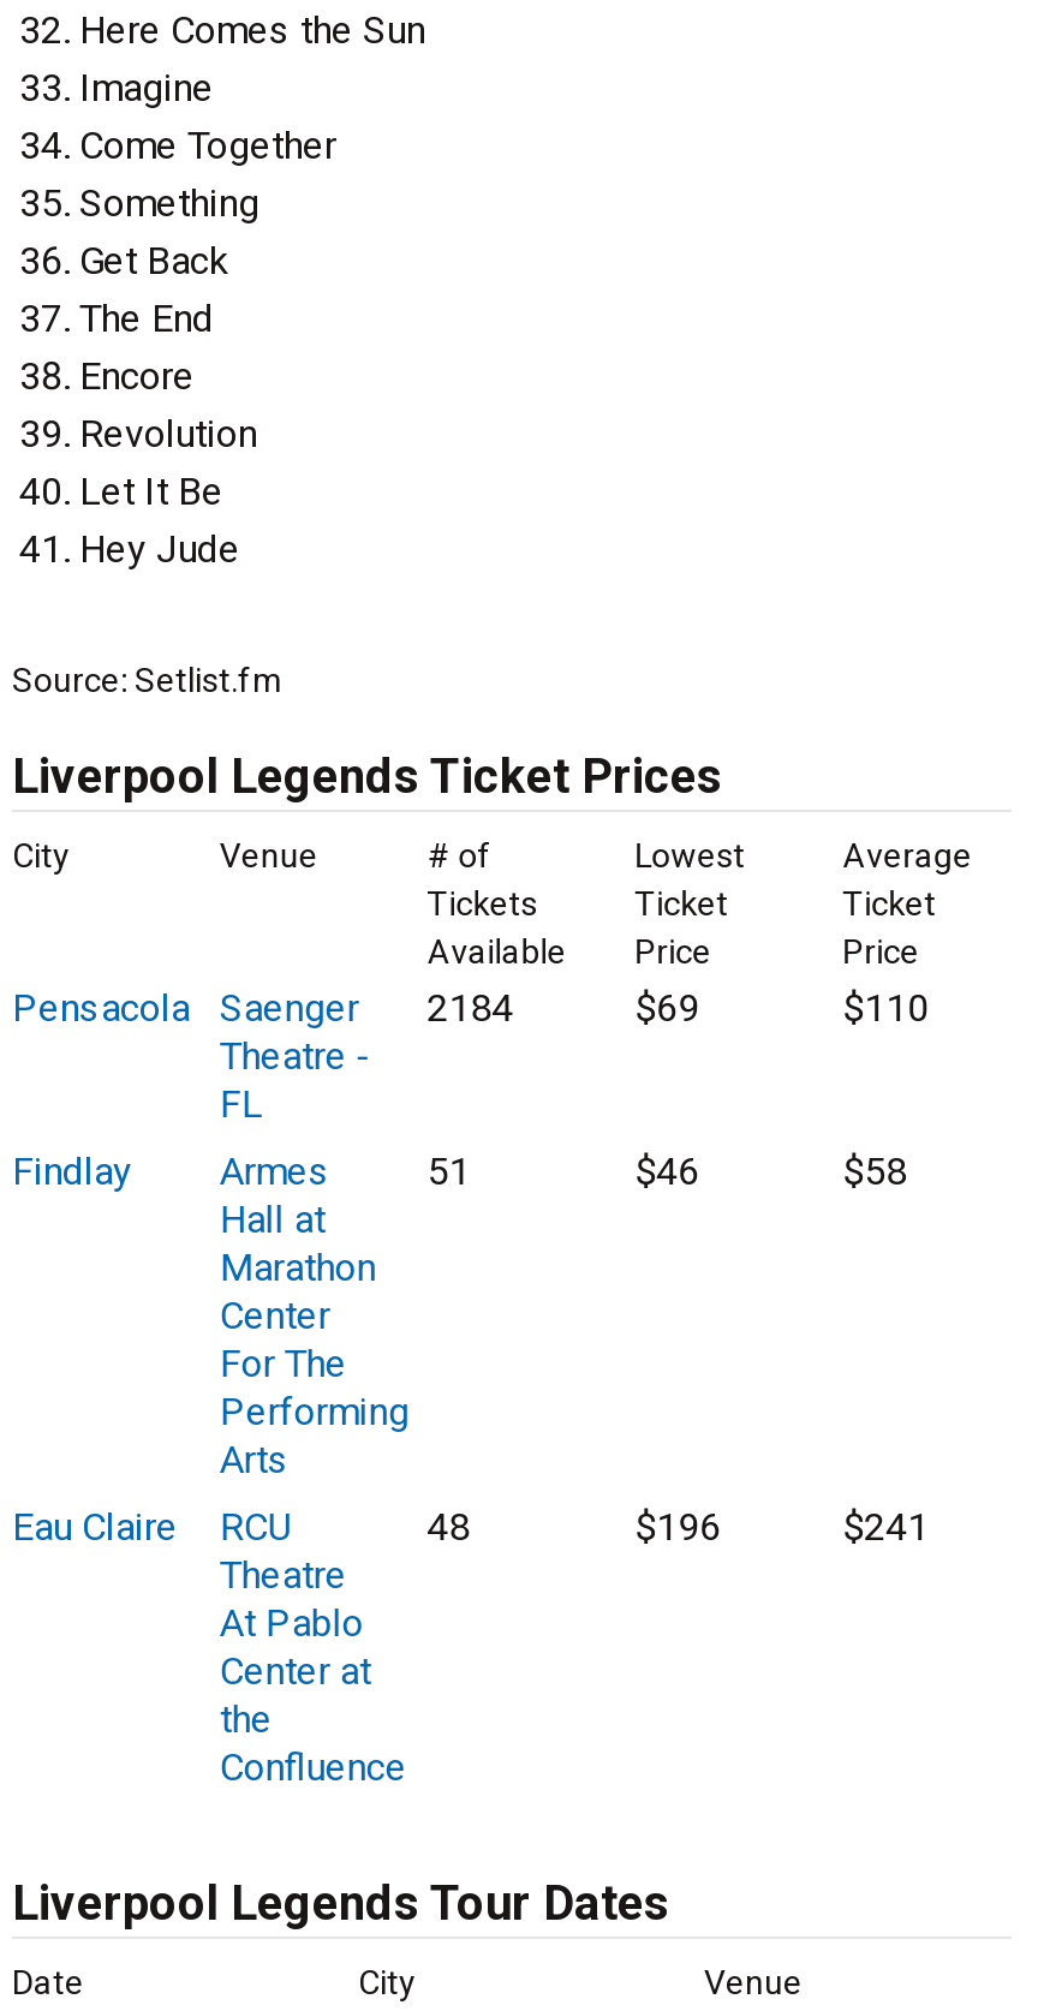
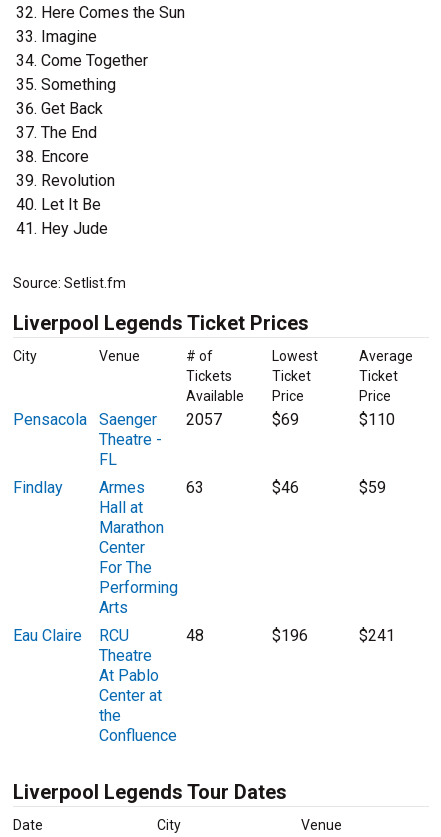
[12,985,514,1031] Pensacola Saenger 2184 -> [13,410,222,429] Pensacola Saenger 2057
[427,1148,470,1194] 51 -> [186,478,204,497] 63
[842,1148,907,1194] $58 -> [359,478,386,497] $59

